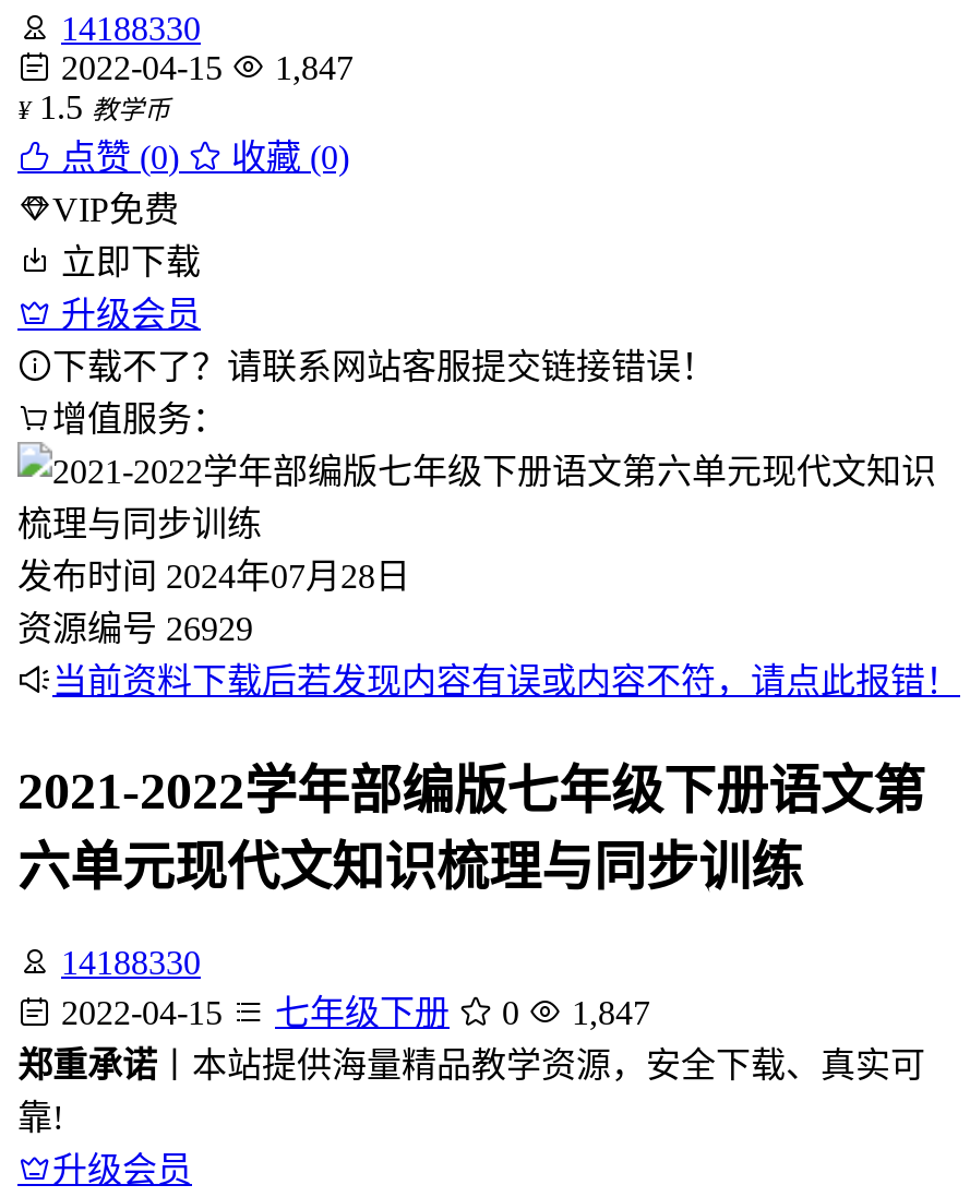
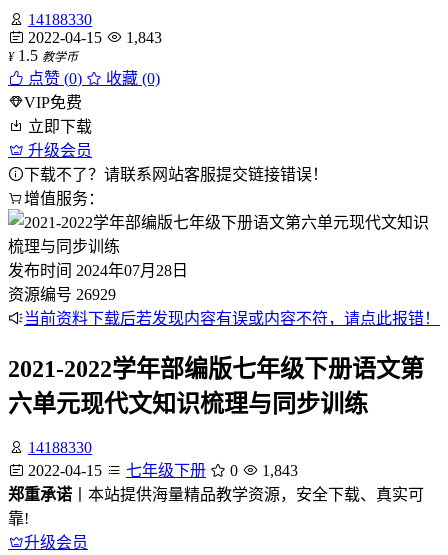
[52,50,354,87] 2022-04-15 1,847 -> [24,29,162,46] 2022-04-15 1,843
[52,994,650,1031] 2022-04-15 七年级下册 0 1,847 -> [24,462,298,479] 2022-04-15 七年级下册 0 1,843

